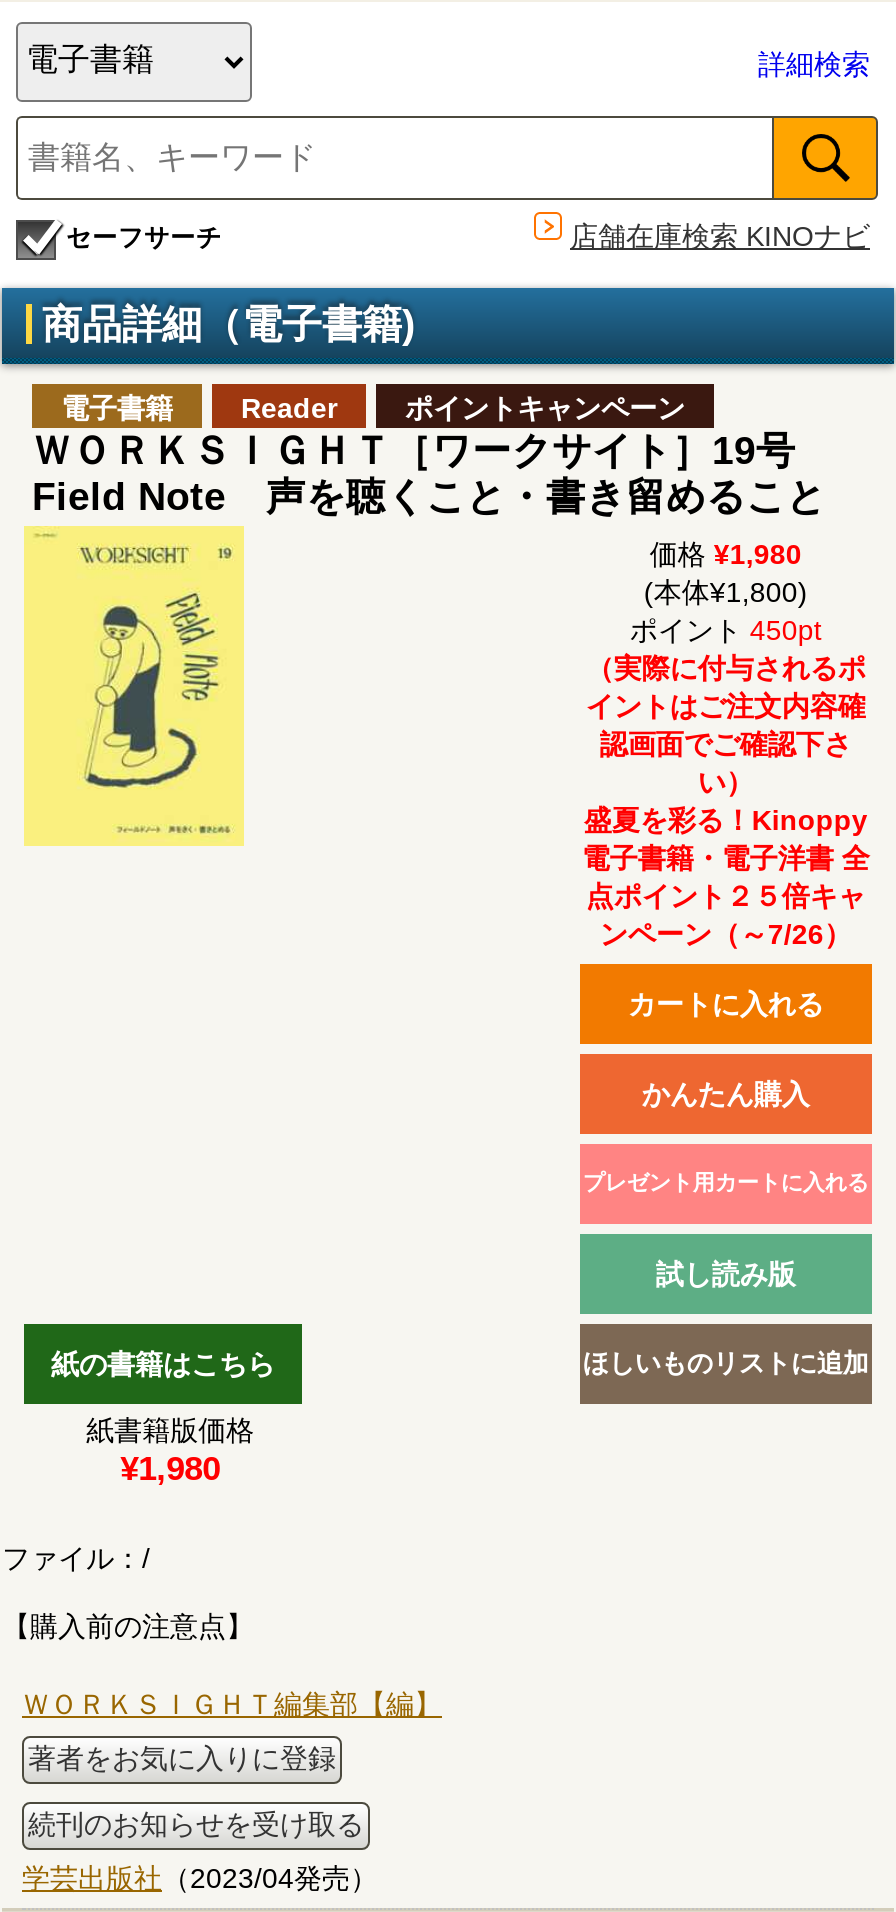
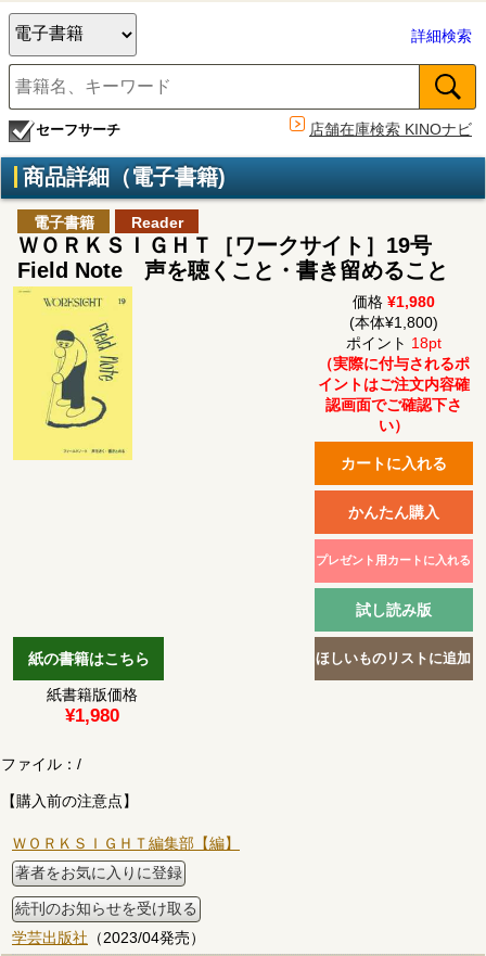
[405,392,685,424] ポイントキャンペーン -> none
[630,614,822,646] ポイント450pt -> [346,334,441,351] ポイント18pt
[582,804,870,950] 盛夏を彩る！Kinoppy | 電子書籍・電子洋書 全 | 点ポイント２５倍キャ | ンペーン（～7/26） -> none

